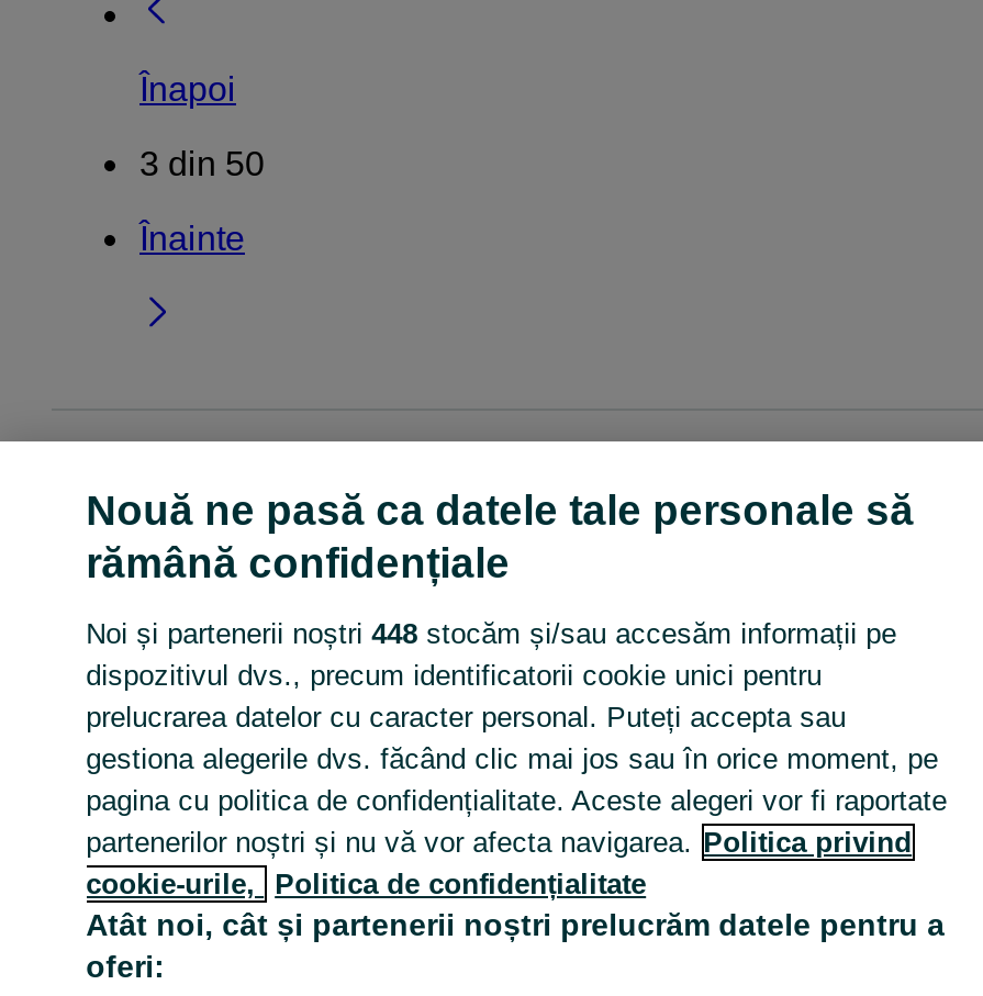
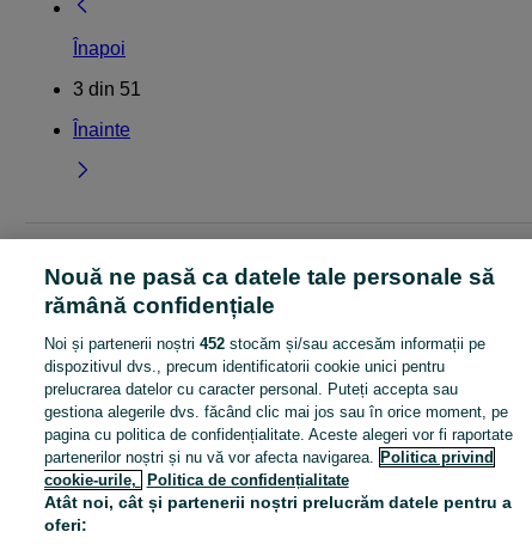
[139,146,265,183] 3 din 50 -> [73,79,141,100] 3 din 51
[86,617,896,650] Noi și partenerii noștri 448 stocăm și/sau accesăm informații pe -> [44,335,485,353] Noi și partenerii noștri 452 stocăm și/sau accesăm informații pe

